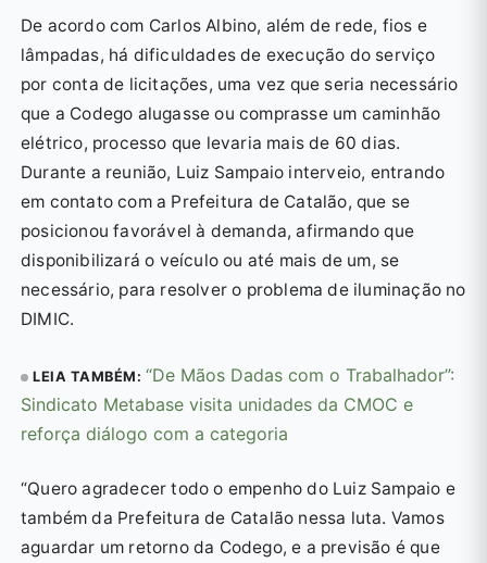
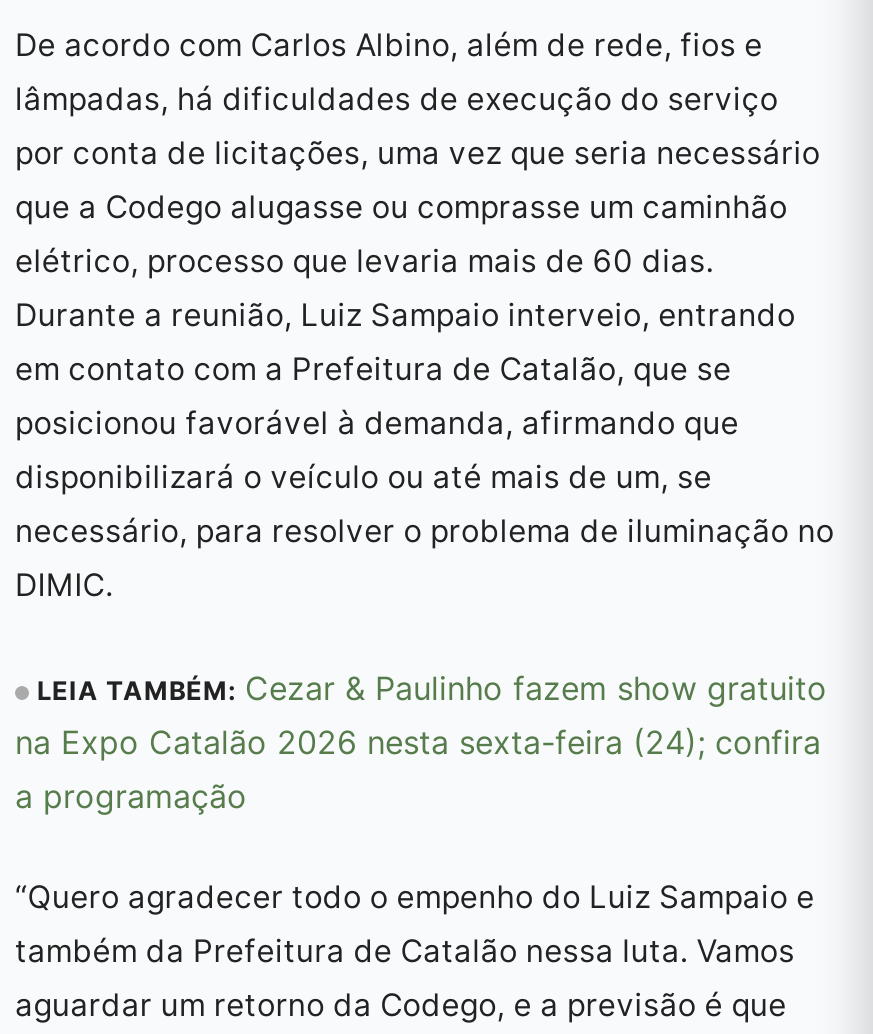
[21,364,454,444] LEIA TAMBÉM: “De Mãos Dadas com o Trabalhador”: | Sindicato Metabase visita unidades da CMOC e | reforça diálogo com a categoria -> [15,667,827,815] LEIA TAMBÉM: Cezar & Paulinho fazem show gratuito | na Expo Catalão 2026 nesta sexta-feira (24); confira | a programação

